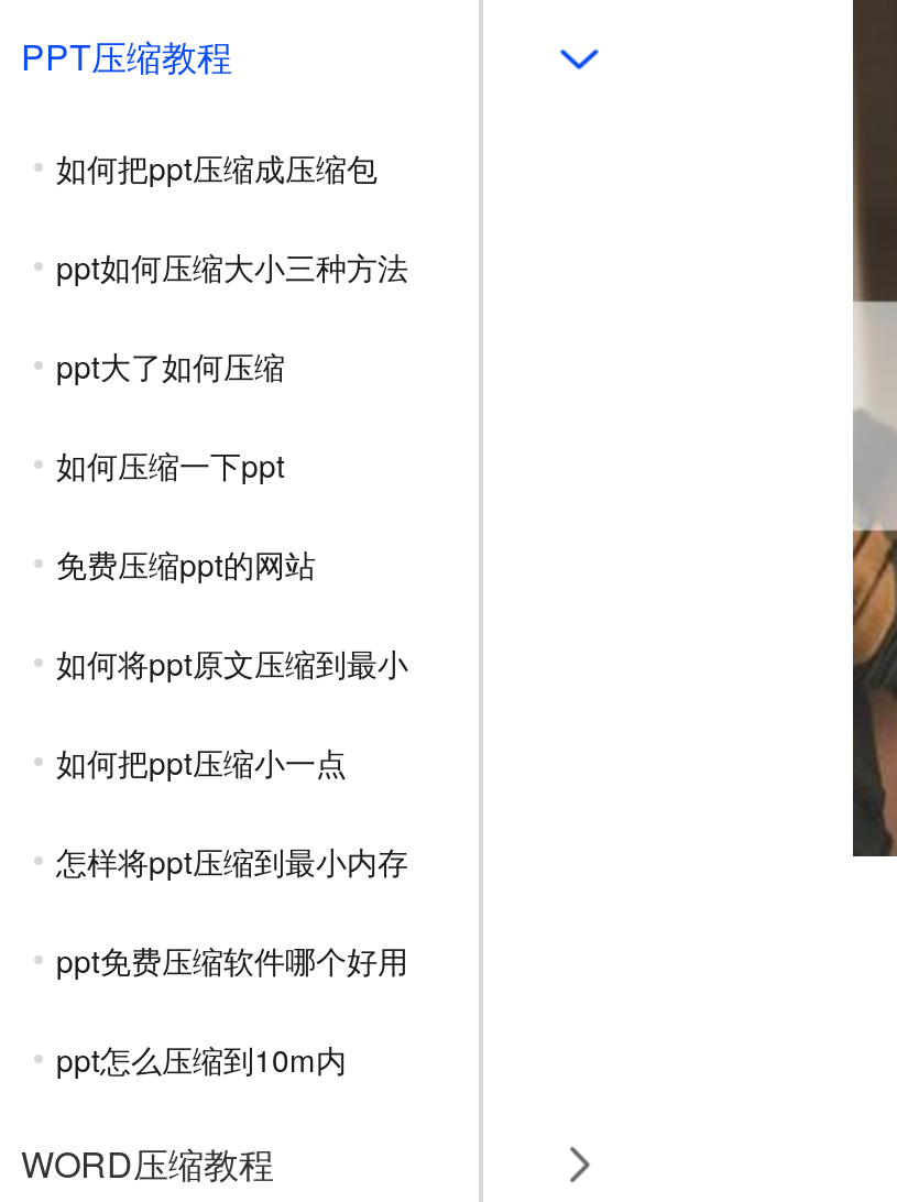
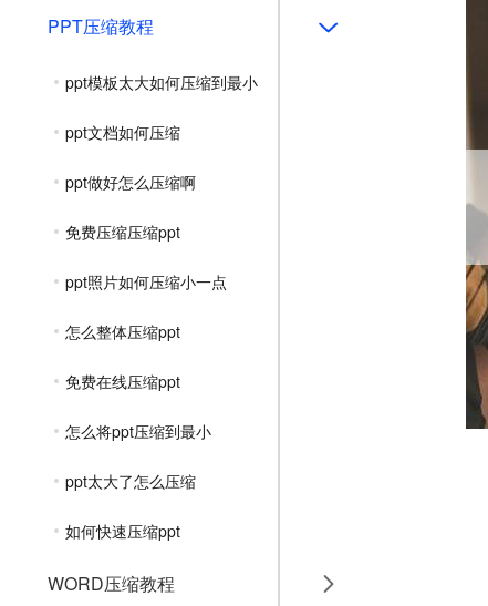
[56,145,378,189] 如何把ppt压缩成压缩包 -> [65,71,258,93] ppt模板太大如何压缩到最小
[56,244,408,288] ppt如何压缩大小三种方法 -> [65,121,180,143] ppt文档如何压缩
[56,343,285,387] ppt大了如何压缩 -> [65,171,196,193] ppt做好怎么压缩啊
[56,442,285,487] 如何压缩一下ppt -> [65,220,180,243] 免费压缩压缩ppt
[56,542,316,586] 免费压缩ppt的网站 -> [65,270,227,292] ppt照片如何压缩小一点
[56,641,408,685] 如何将ppt原文压缩到最小 -> [65,320,180,342] 怎么整体压缩ppt
[56,740,347,784] 如何把ppt压缩小一点 -> [65,370,180,392] 免费在线压缩ppt
[56,839,408,883] 怎样将ppt压缩到最小内存 -> [65,420,211,442] 怎么将ppt压缩到最小
[56,938,408,982] ppt免费压缩软件哪个好用 -> [65,470,196,492] ppt太大了怎么压缩
[56,1037,347,1081] ppt怎么压缩到10m内 -> [65,520,180,542] 如何快速压缩ppt

